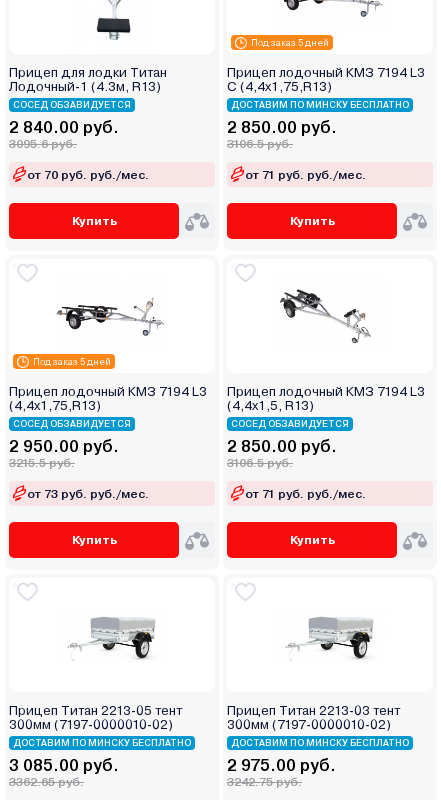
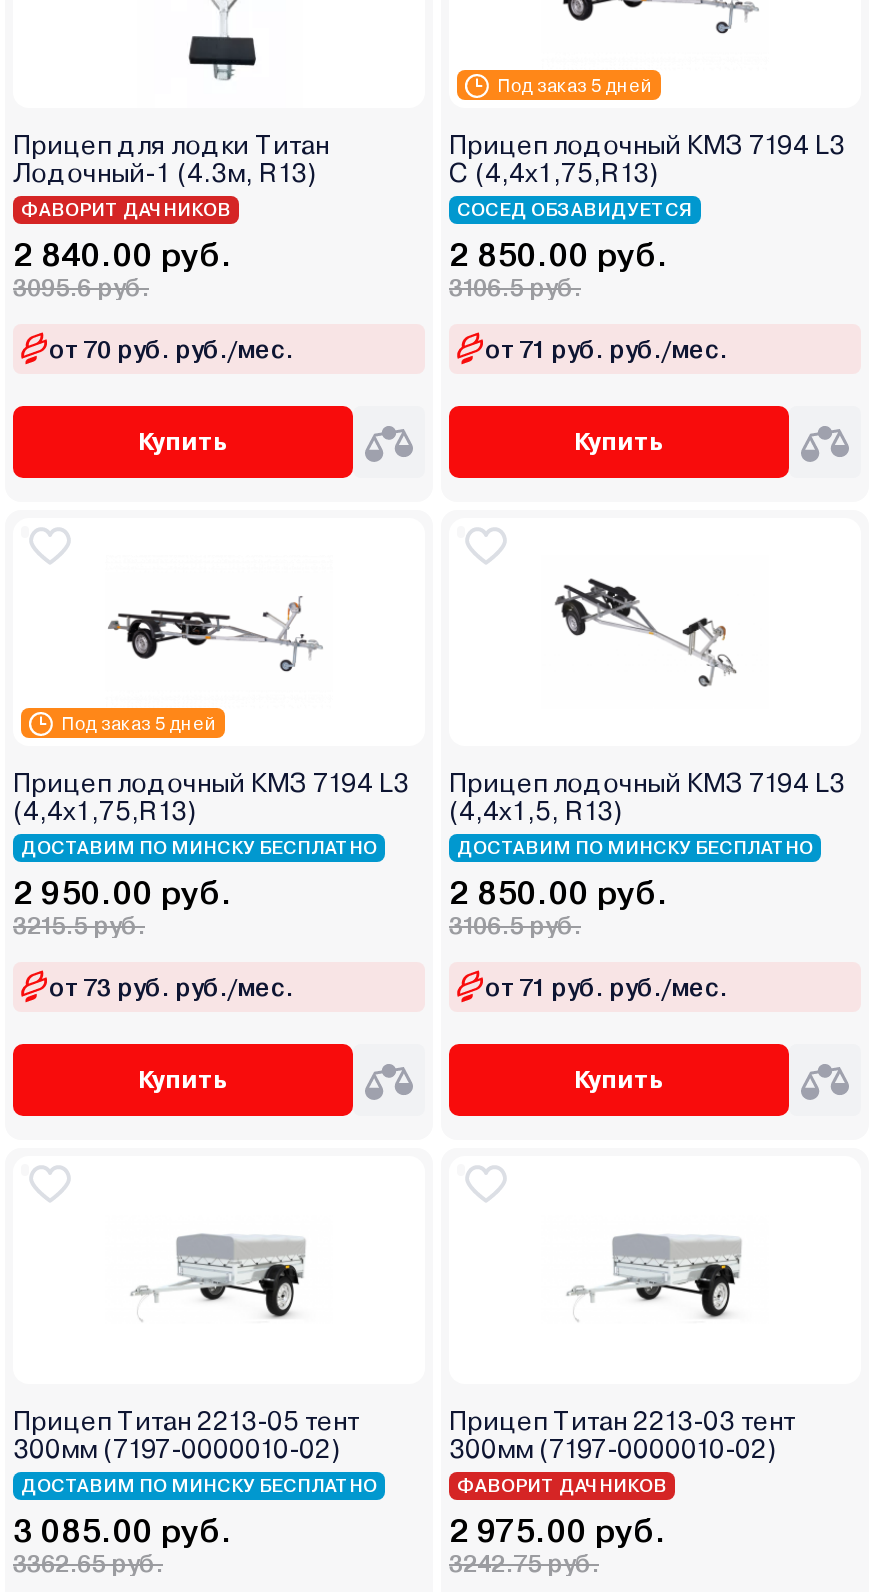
[13,100,131,110] СОСЕД ОБЗАВИДУЕТСЯ -> [21,200,231,220] ФАВОРИТ ДАЧНИКОВ
[231,100,409,110] ДОСТАВИМ ПО МИНСКУ БЕСПЛАТНО -> [457,200,693,220] СОСЕД ОБЗАВИДУЕТСЯ
[13,419,131,429] СОСЕД ОБЗАВИДУЕТСЯ -> [21,838,377,858] ДОСТАВИМ ПО МИНСКУ БЕСПЛАТНО
[231,419,349,429] СОСЕД ОБЗАВИДУЕТСЯ -> [457,838,813,858] ДОСТАВИМ ПО МИНСКУ БЕСПЛАТНО
[231,738,409,748] ДОСТАВИМ ПО МИНСКУ БЕСПЛАТНО -> [457,1476,667,1496] ФАВОРИТ ДАЧНИКОВ

